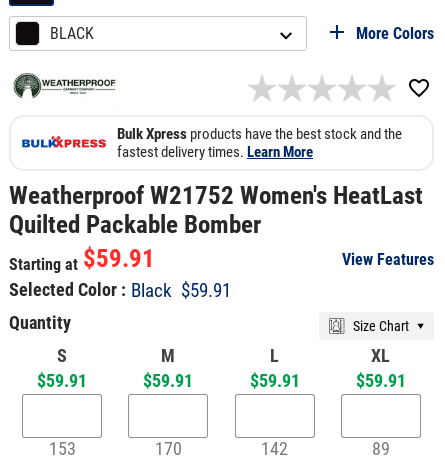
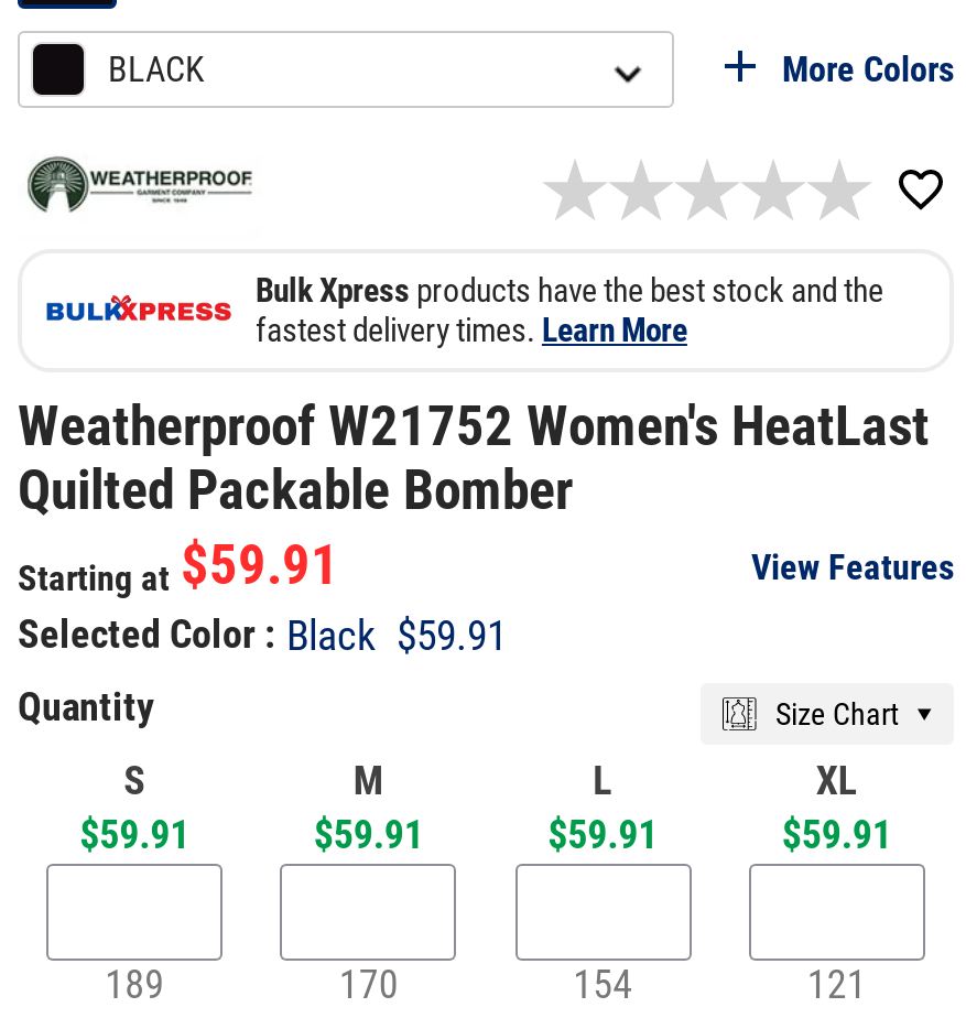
[49,438,76,459] 153 -> [105,960,164,1006] 189
[261,438,288,459] 142 -> [573,960,632,1006] 154
[372,438,390,459] 89 -> [807,960,866,1006] 121

